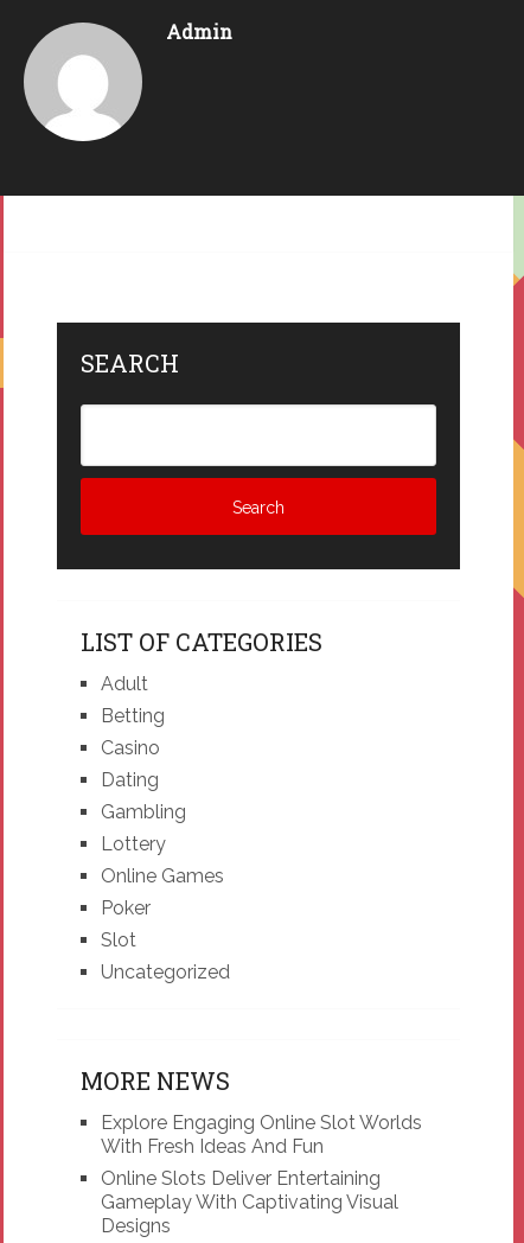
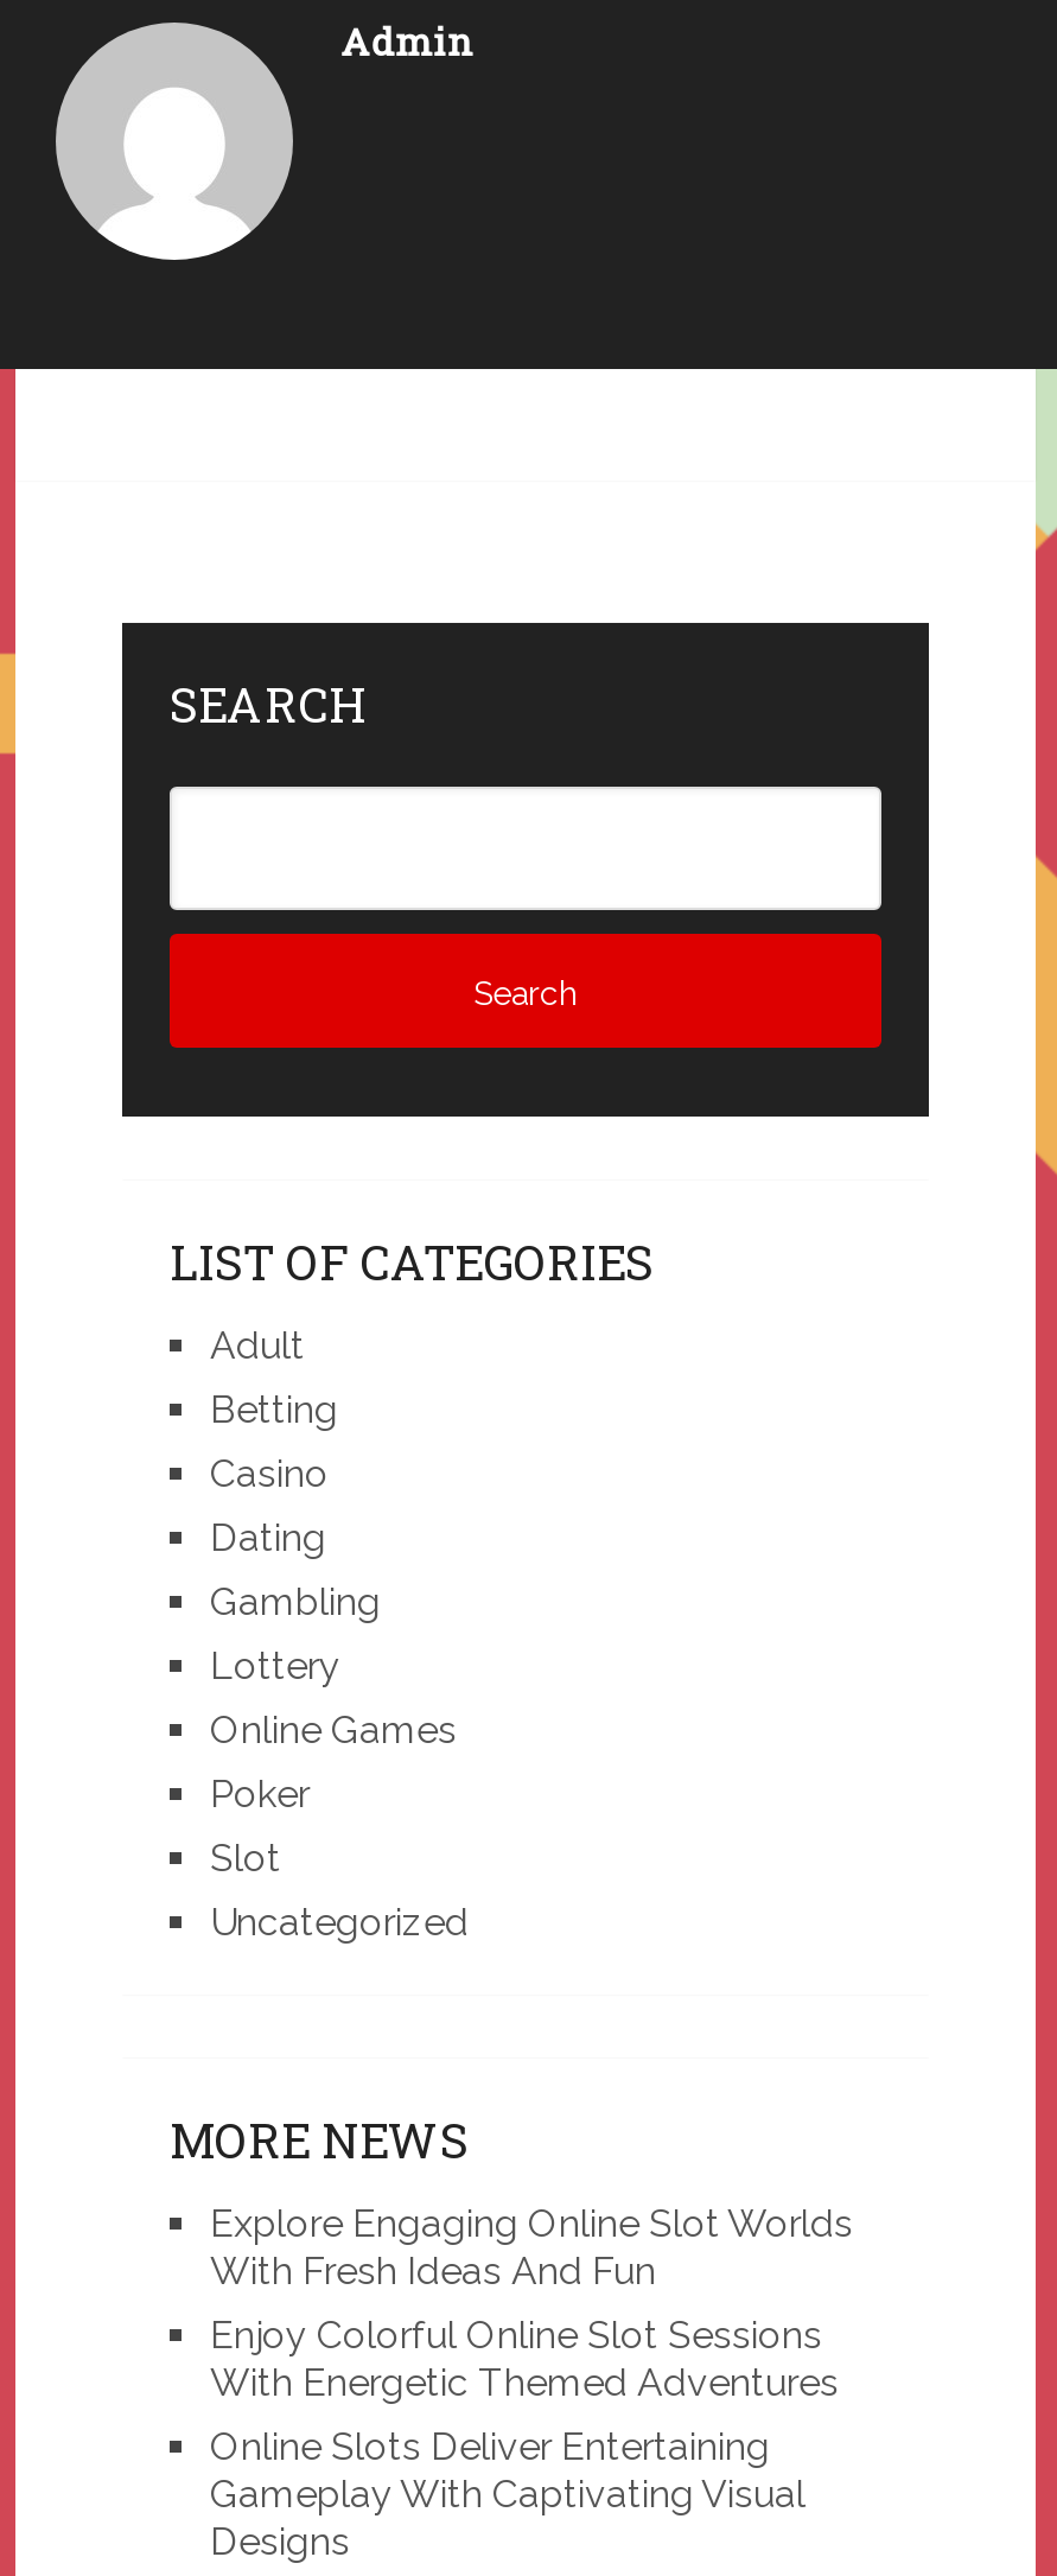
none -> [210,2313,839,2405] Enjoy Colorful Online Slot Sessions | With Energetic Themed Adventures

